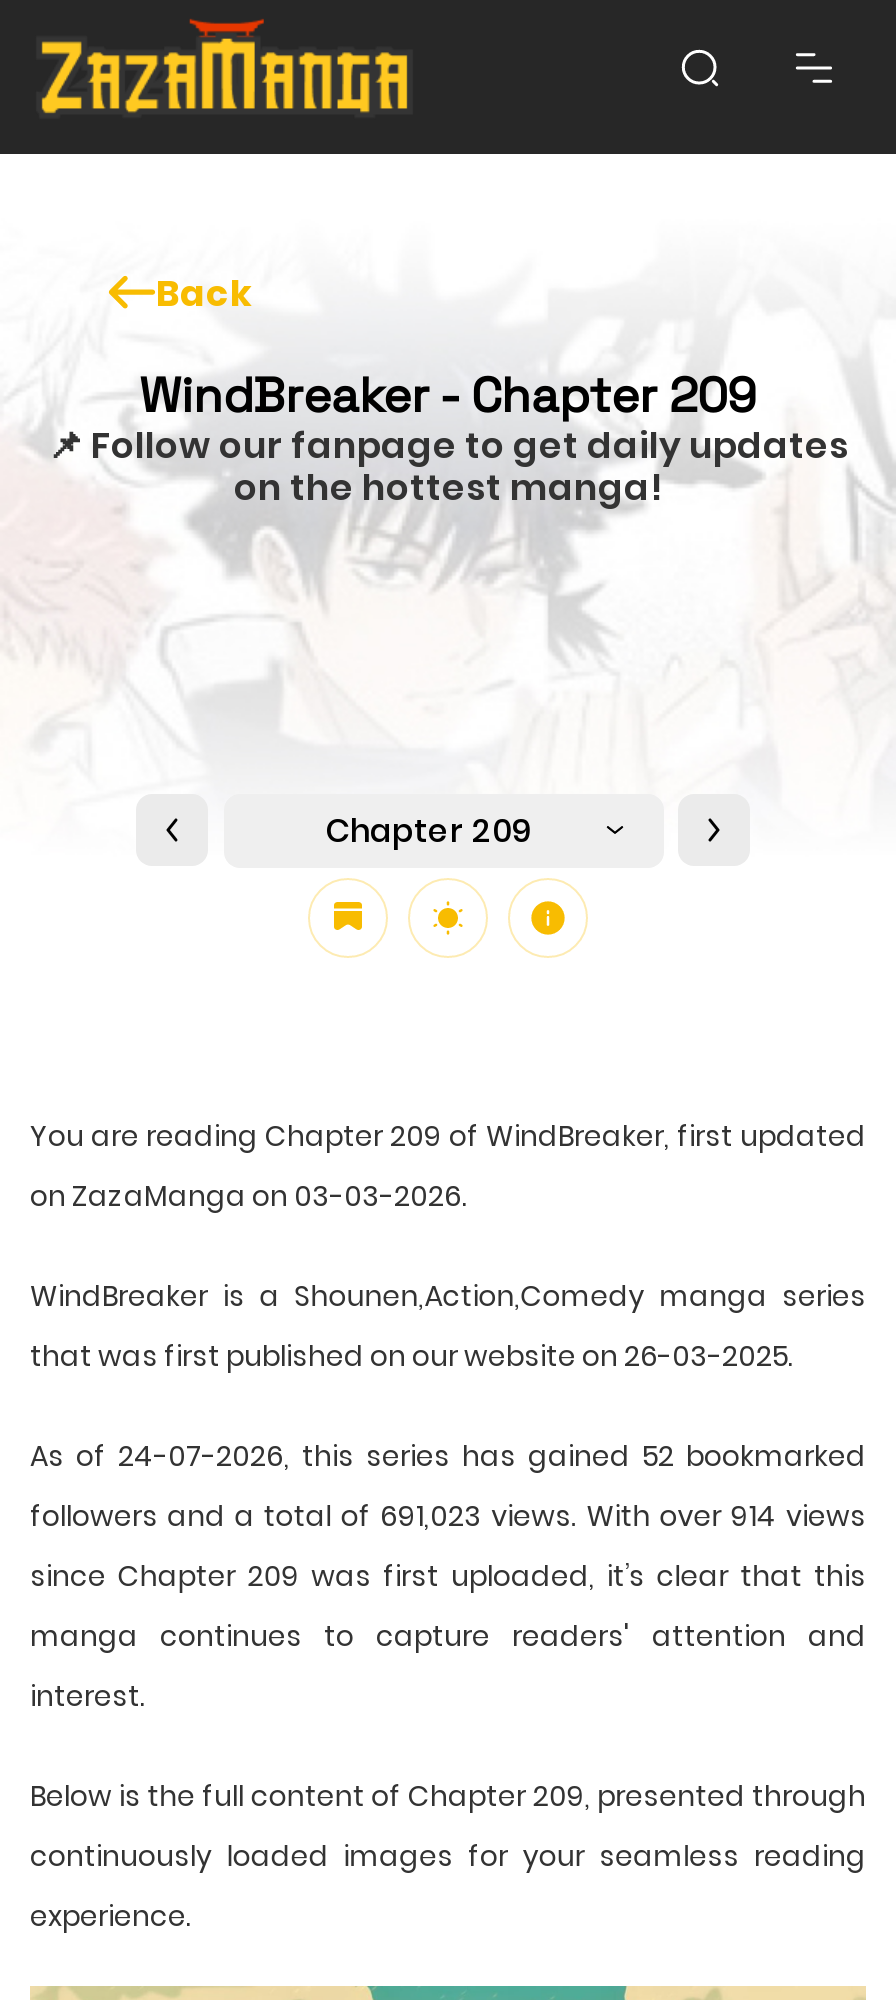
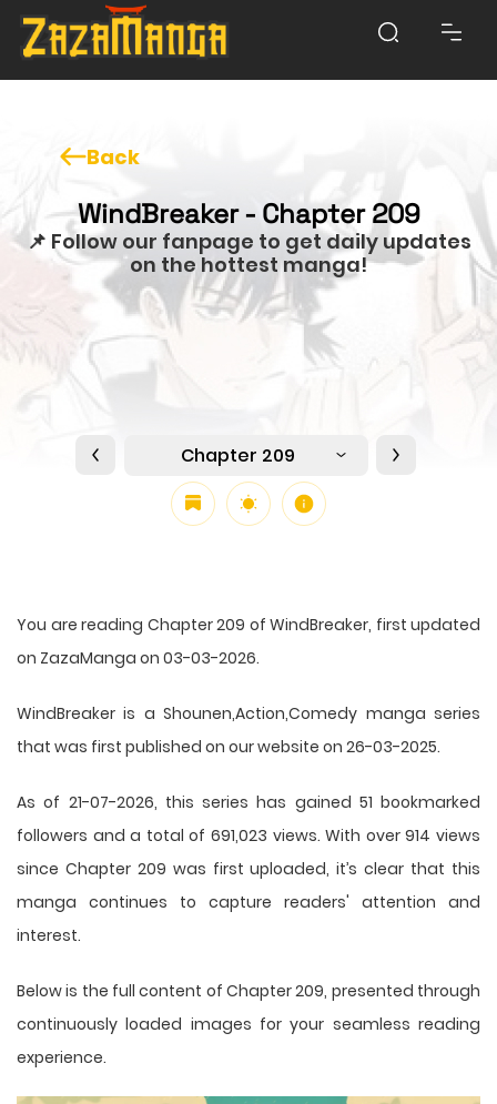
[30,1436,866,1476] As of 24-07-2026, this series has gained 52 bookmarked -> [17,791,480,813] As of 21-07-2026, this series has gained 51 bookmarked

